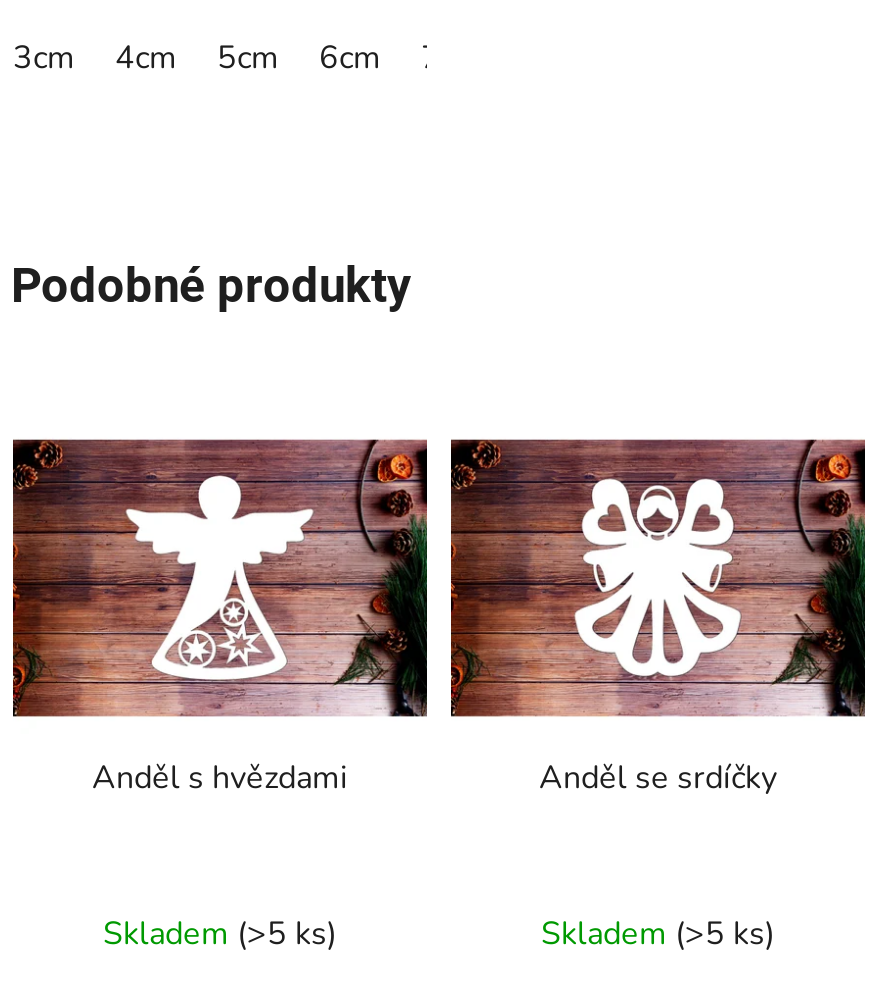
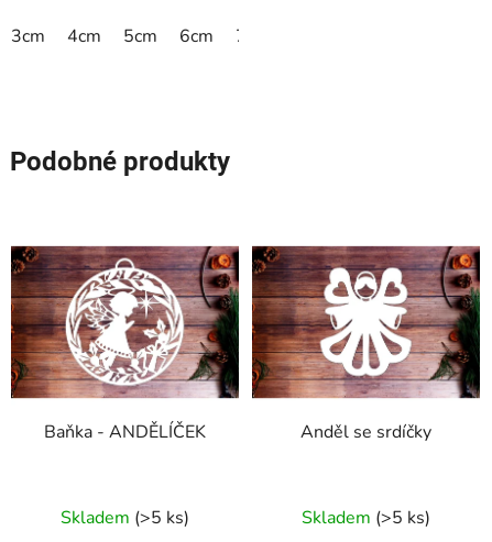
[92,462,348,800] [image] | Anděl s hvězdami -> [44,257,206,444] [image] | Baňka - ANDĚLÍČEK

